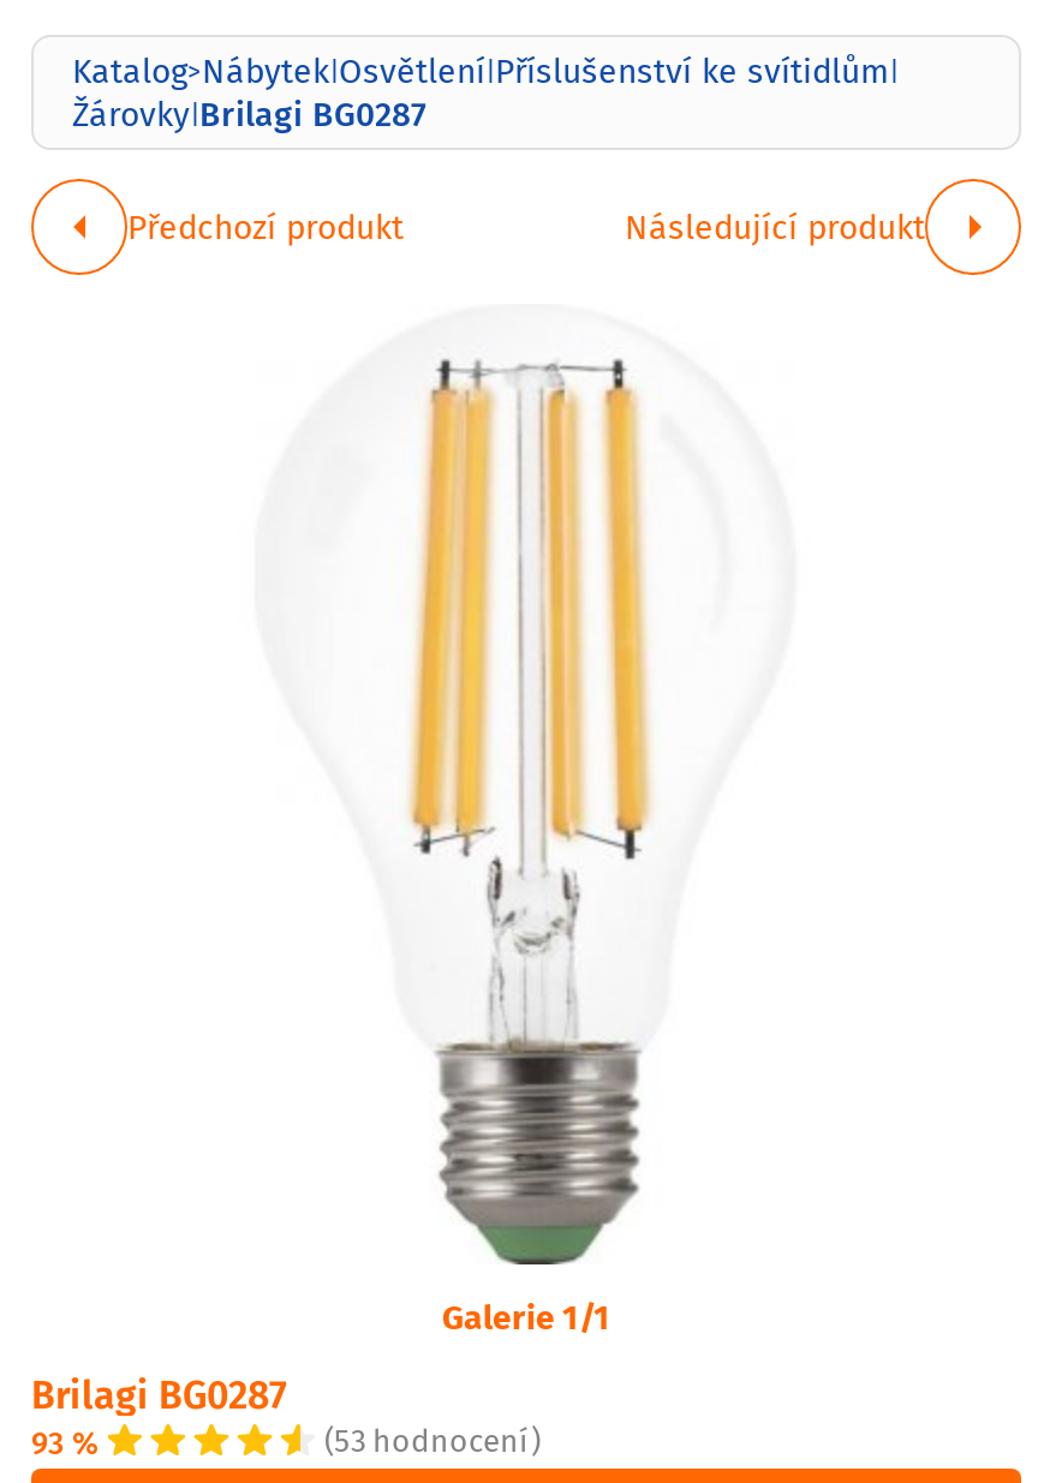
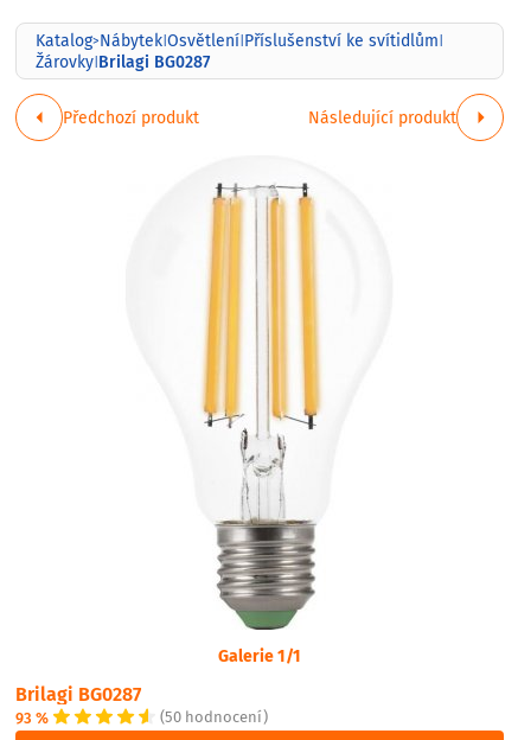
[324,1419,541,1464] (53 hodnocení) -> [160,706,268,728] (50 hodnocení)

